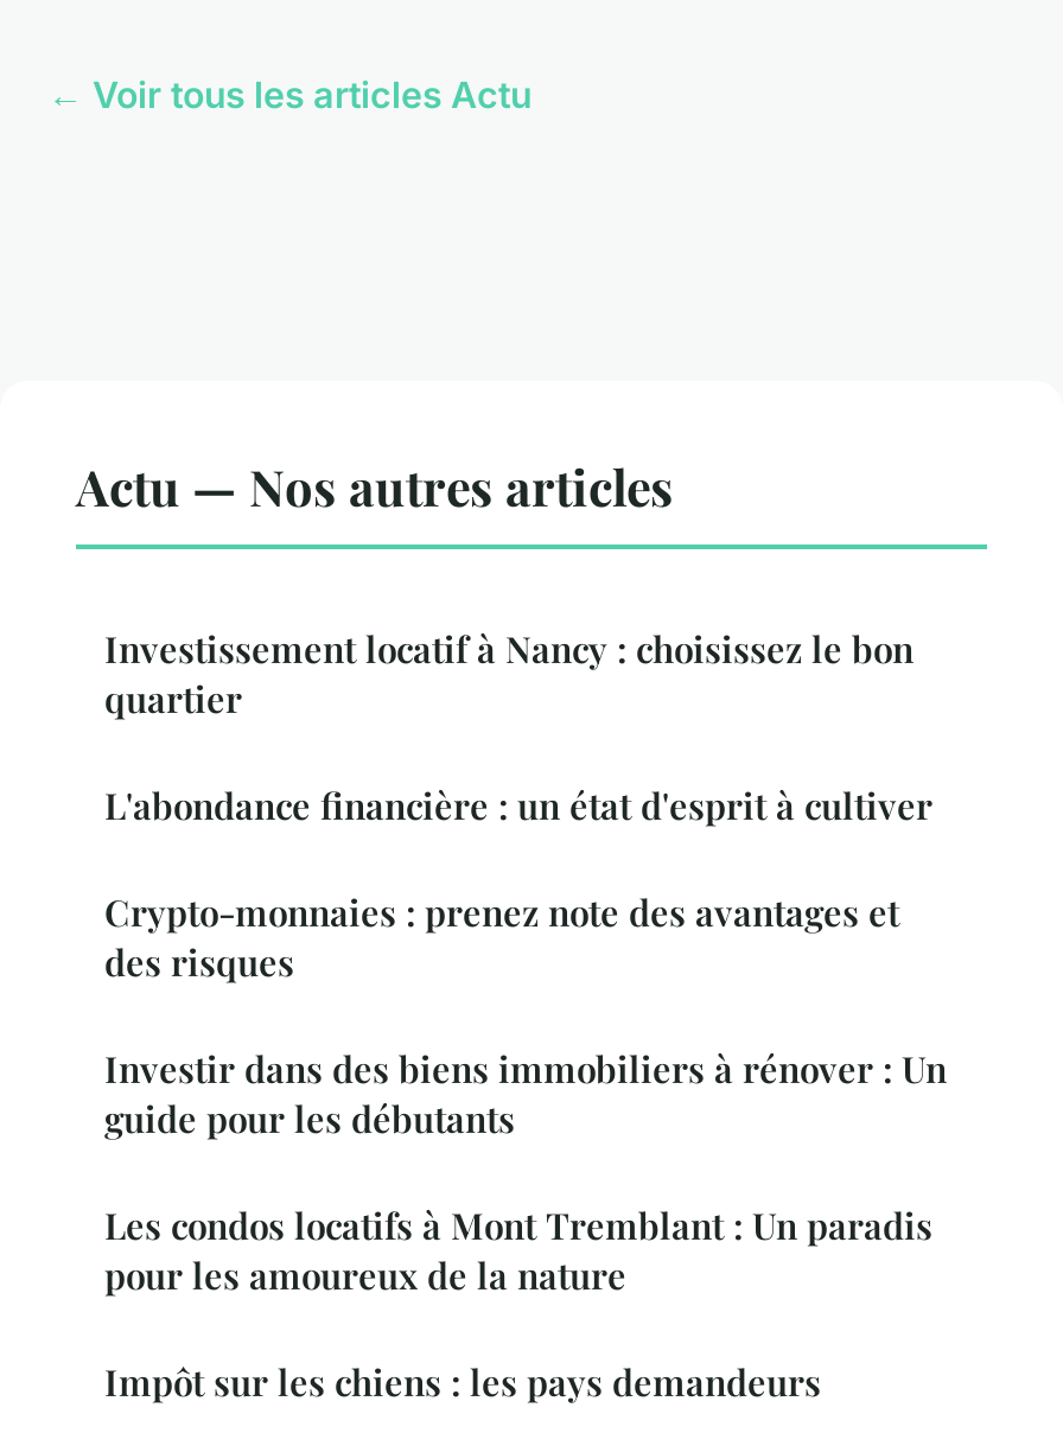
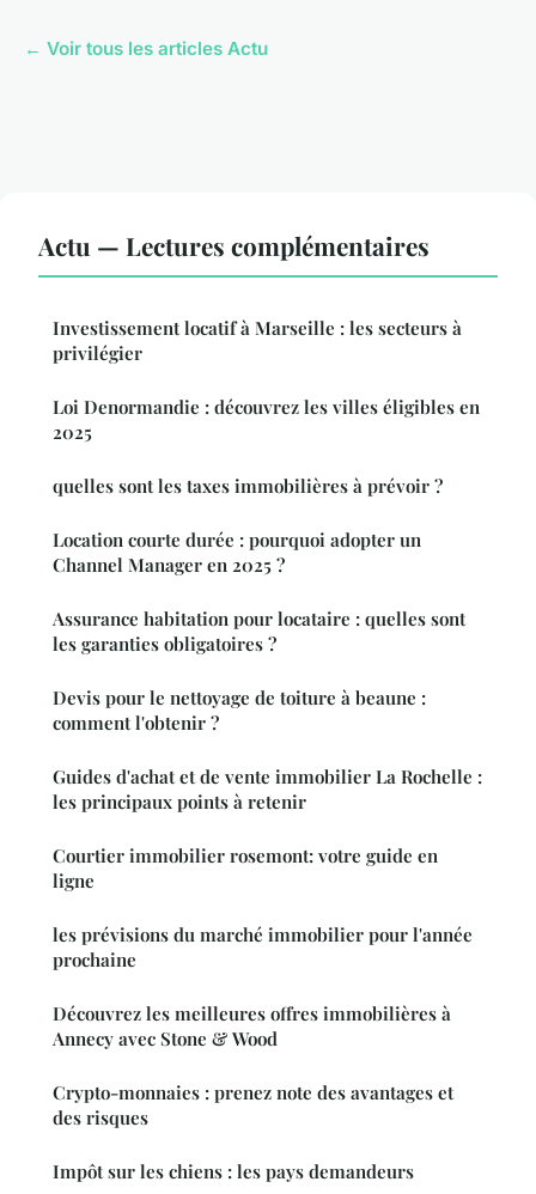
[76,451,932,829] Actu — Nos autres articles | Investissement locatif à Nancy : choisissez le bon | quartier | L'abondance financière : un état d'esprit à cultiver -> [38,228,482,1050] Actu — Lectures complémentaires | Investissement locatif à Marseille : les secteurs à | privilégier | Loi Denormandie : découvrez les villes éligibles en | 2025 | quelles sont les taxes immobilières à prévoir ? | Location courte durée : pourquoi adopter un | Channel Manager en 2025 ? | Assurance habitation pour locataire : quelles sont | les garanties obligatoires ? | Devis pour le nettoyage de toiture à beaune : | comment l'obtenir ? | Guides d'achat et de vente immobilier La Rochelle : | les principaux points à retenir | Courtier immobilier rosemont: votre guide en | ligne | les prévisions du marché immobilier pour l'année | prochaine | Découvrez les meilleures offres immobilières à | Annecy avec Stone & Wood
moved [104,888,899,985] -> [53,1080,453,1129]: Crypto-monnaies : prenez note des avantages et | des risques
[104,1045,947,1298] Investir dans des biens immobiliers à rénover : Un | guide pour les débutants | Les condos locatifs à Mont Tremblant : Un paradis | pour les amoureux de la nature -> none

